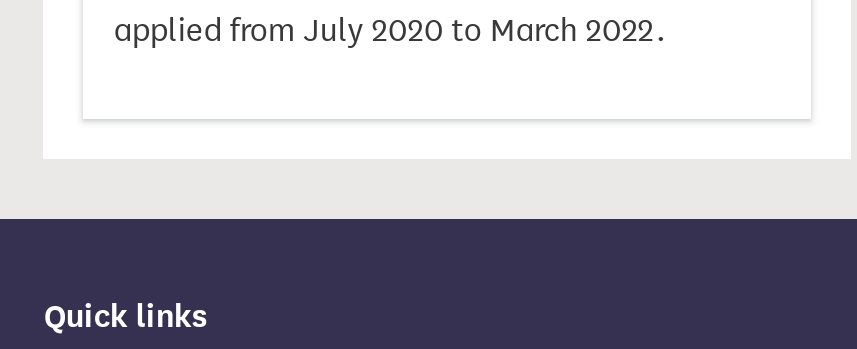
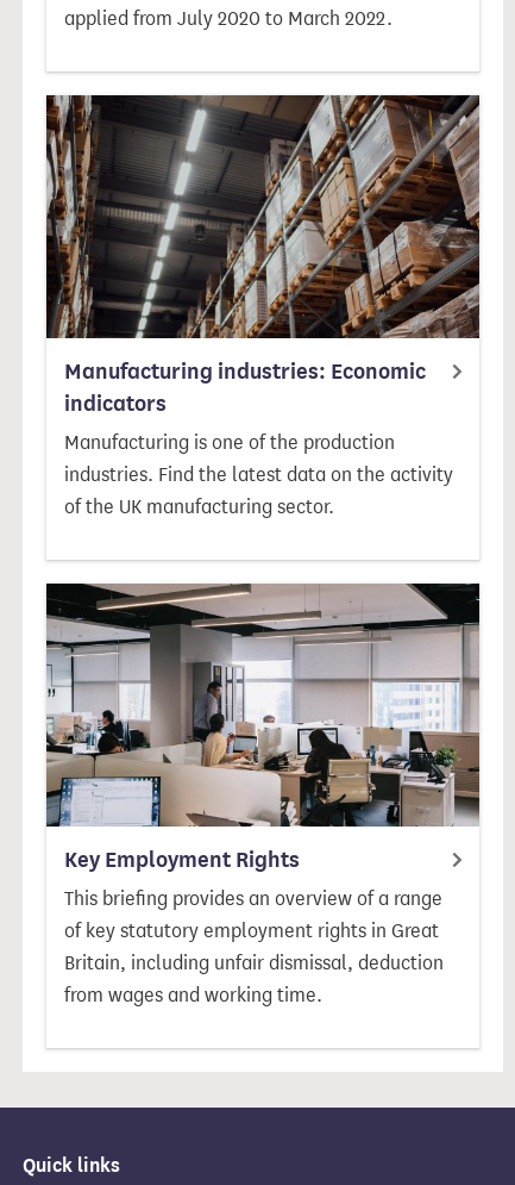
none -> [45,94,481,518] [image] | Manufacturing industries: Economic | indicators | Manufacturing is one of the production | industries. Find the latest data on the activity | of the UK manufacturing sector.
none -> [45,582,481,1007] [image] | Key Employment Rights | This briefing provides an overview of a range | of key statutory employment rights in Great | Britain, including unfair dismissal, deduction | from wages and working time.

